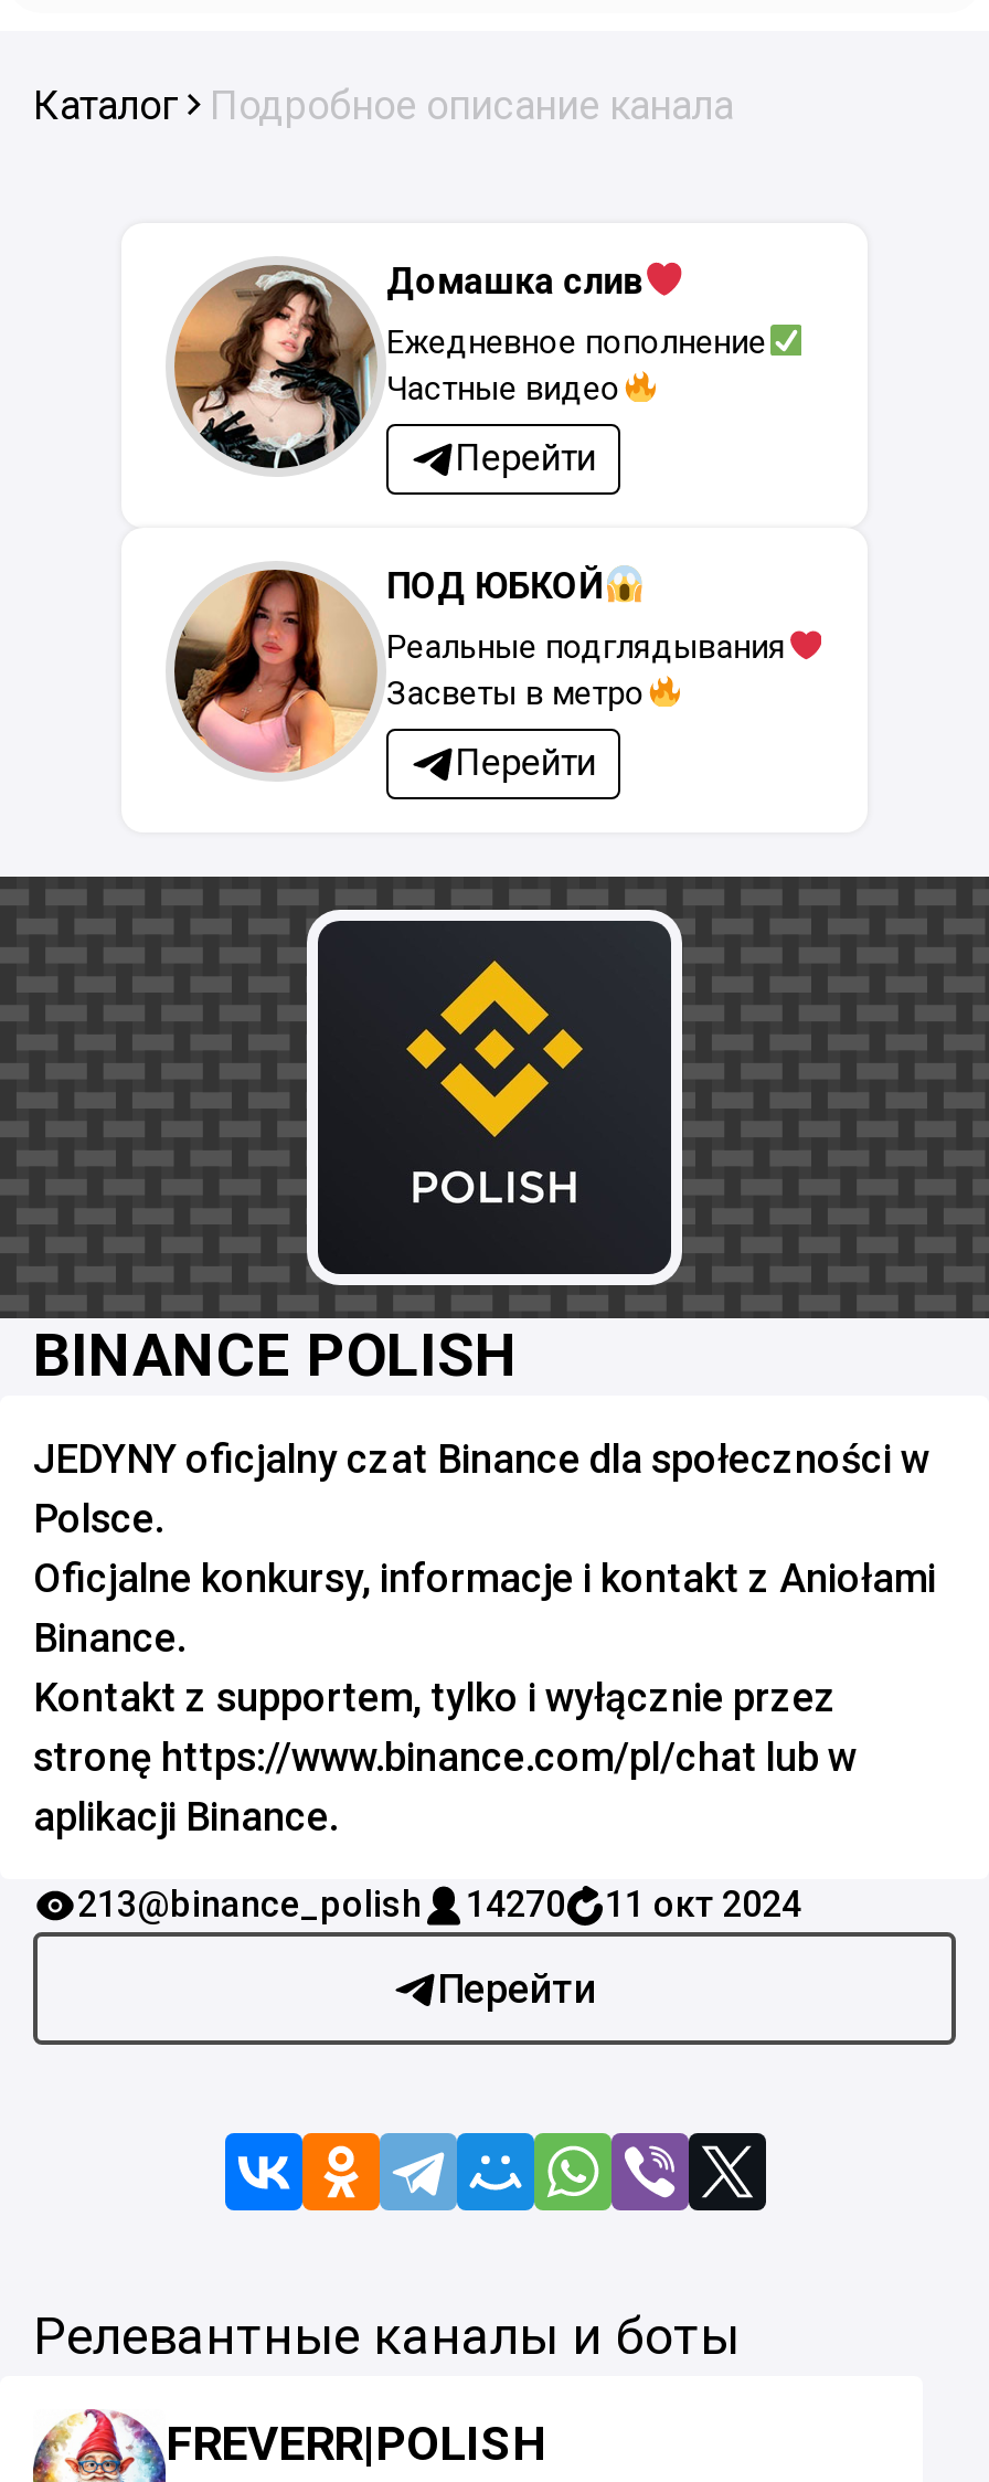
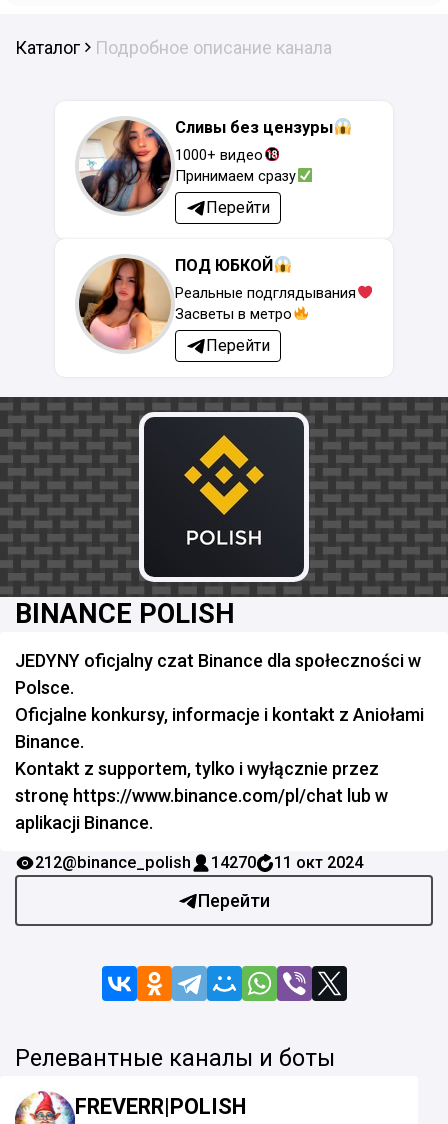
[172,261,643,470] [image] | Домашка слив -> [79,118,333,212] [image] | Сливы без цензуры
[387,322,766,409] Ежедневное пополнение | Частные видео -> [175,146,296,185] 1000+ видео | Принимаем сразу
[77,1884,422,1926] 213@binance_polish -> [35,853,191,872] 212@binance_polish

